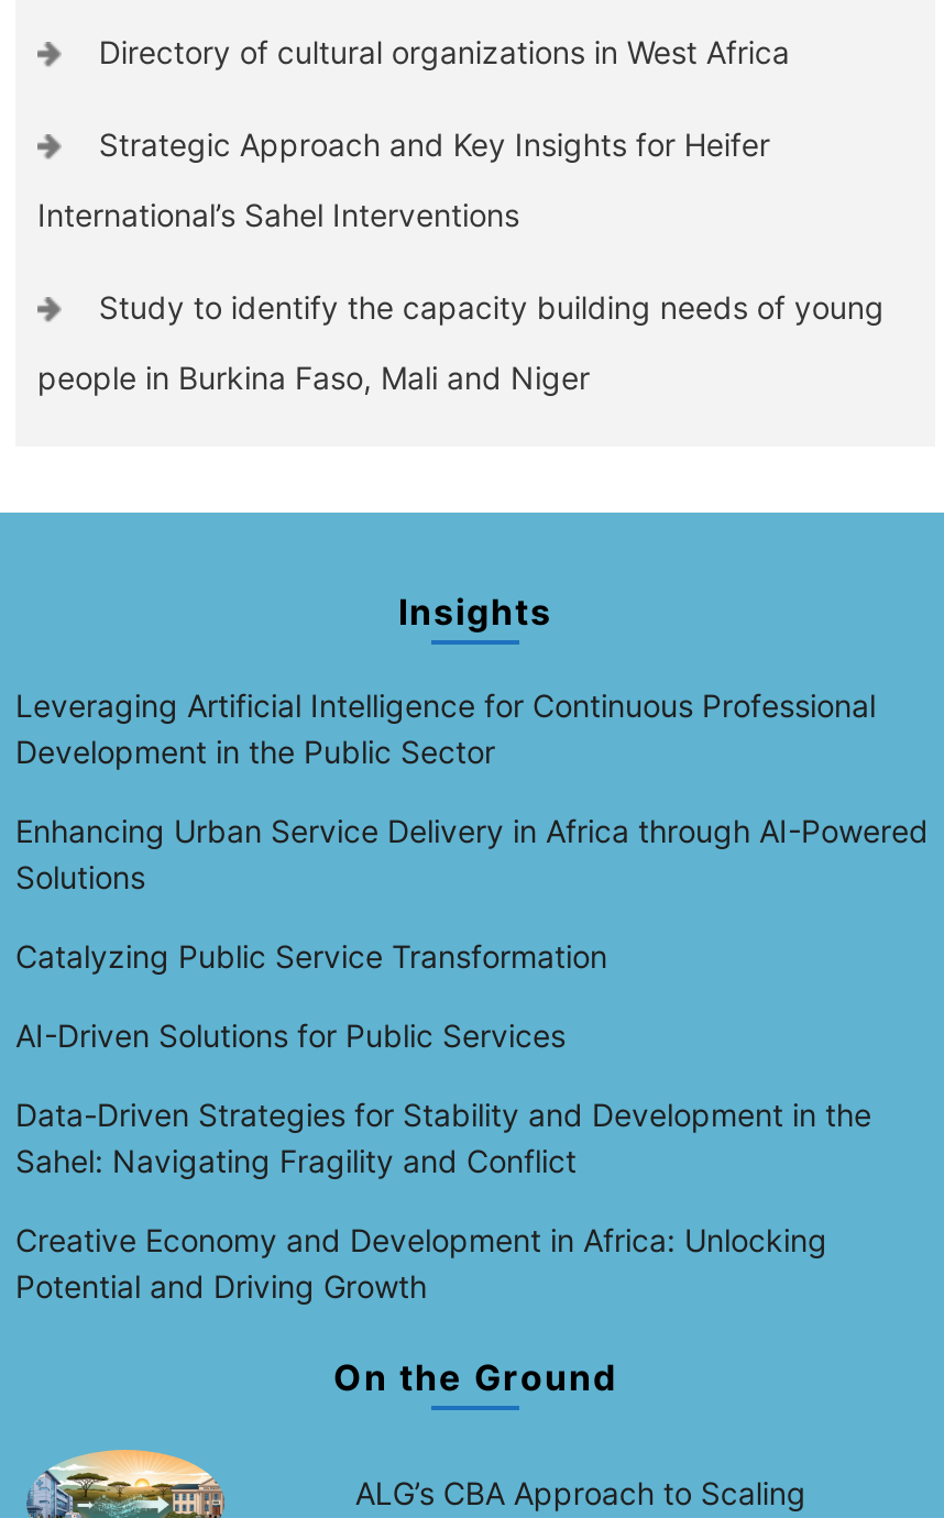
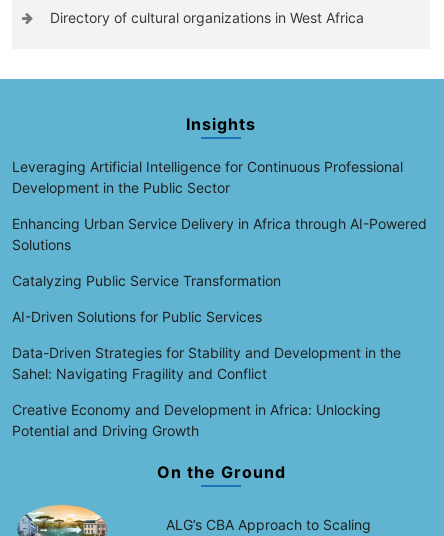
[37,125,884,395] Strategic Approach and Key Insights for Heifer | International’s Sahel Interventions | Study to identify the capacity building needs of young | people in Burkina Faso, Mali and Niger -> none

